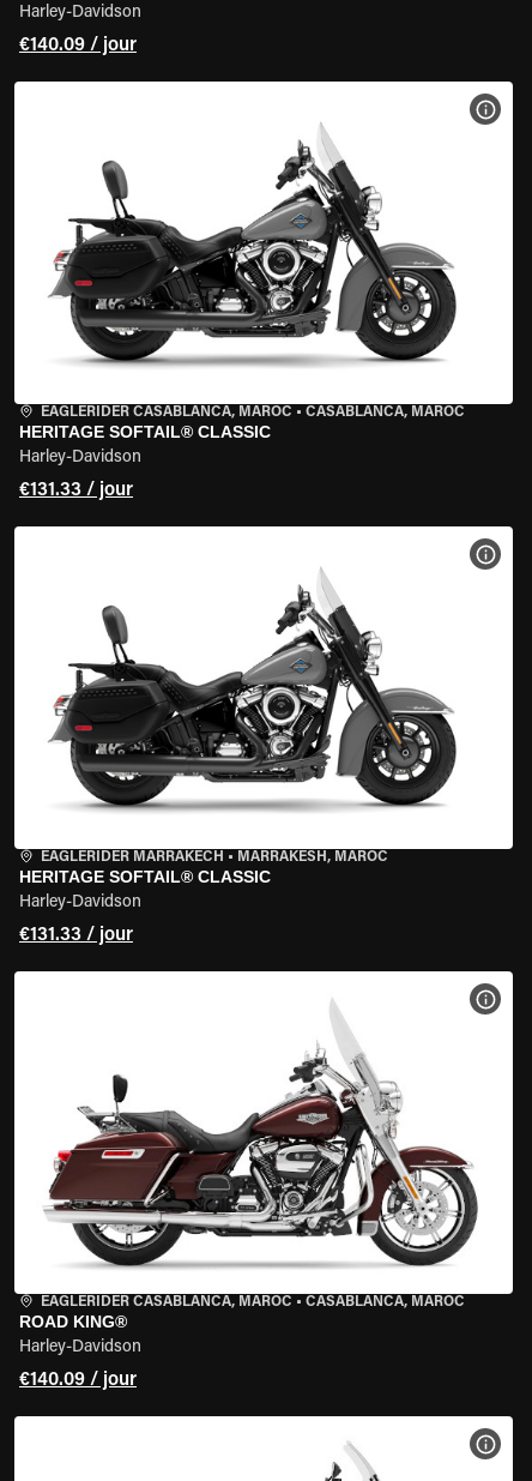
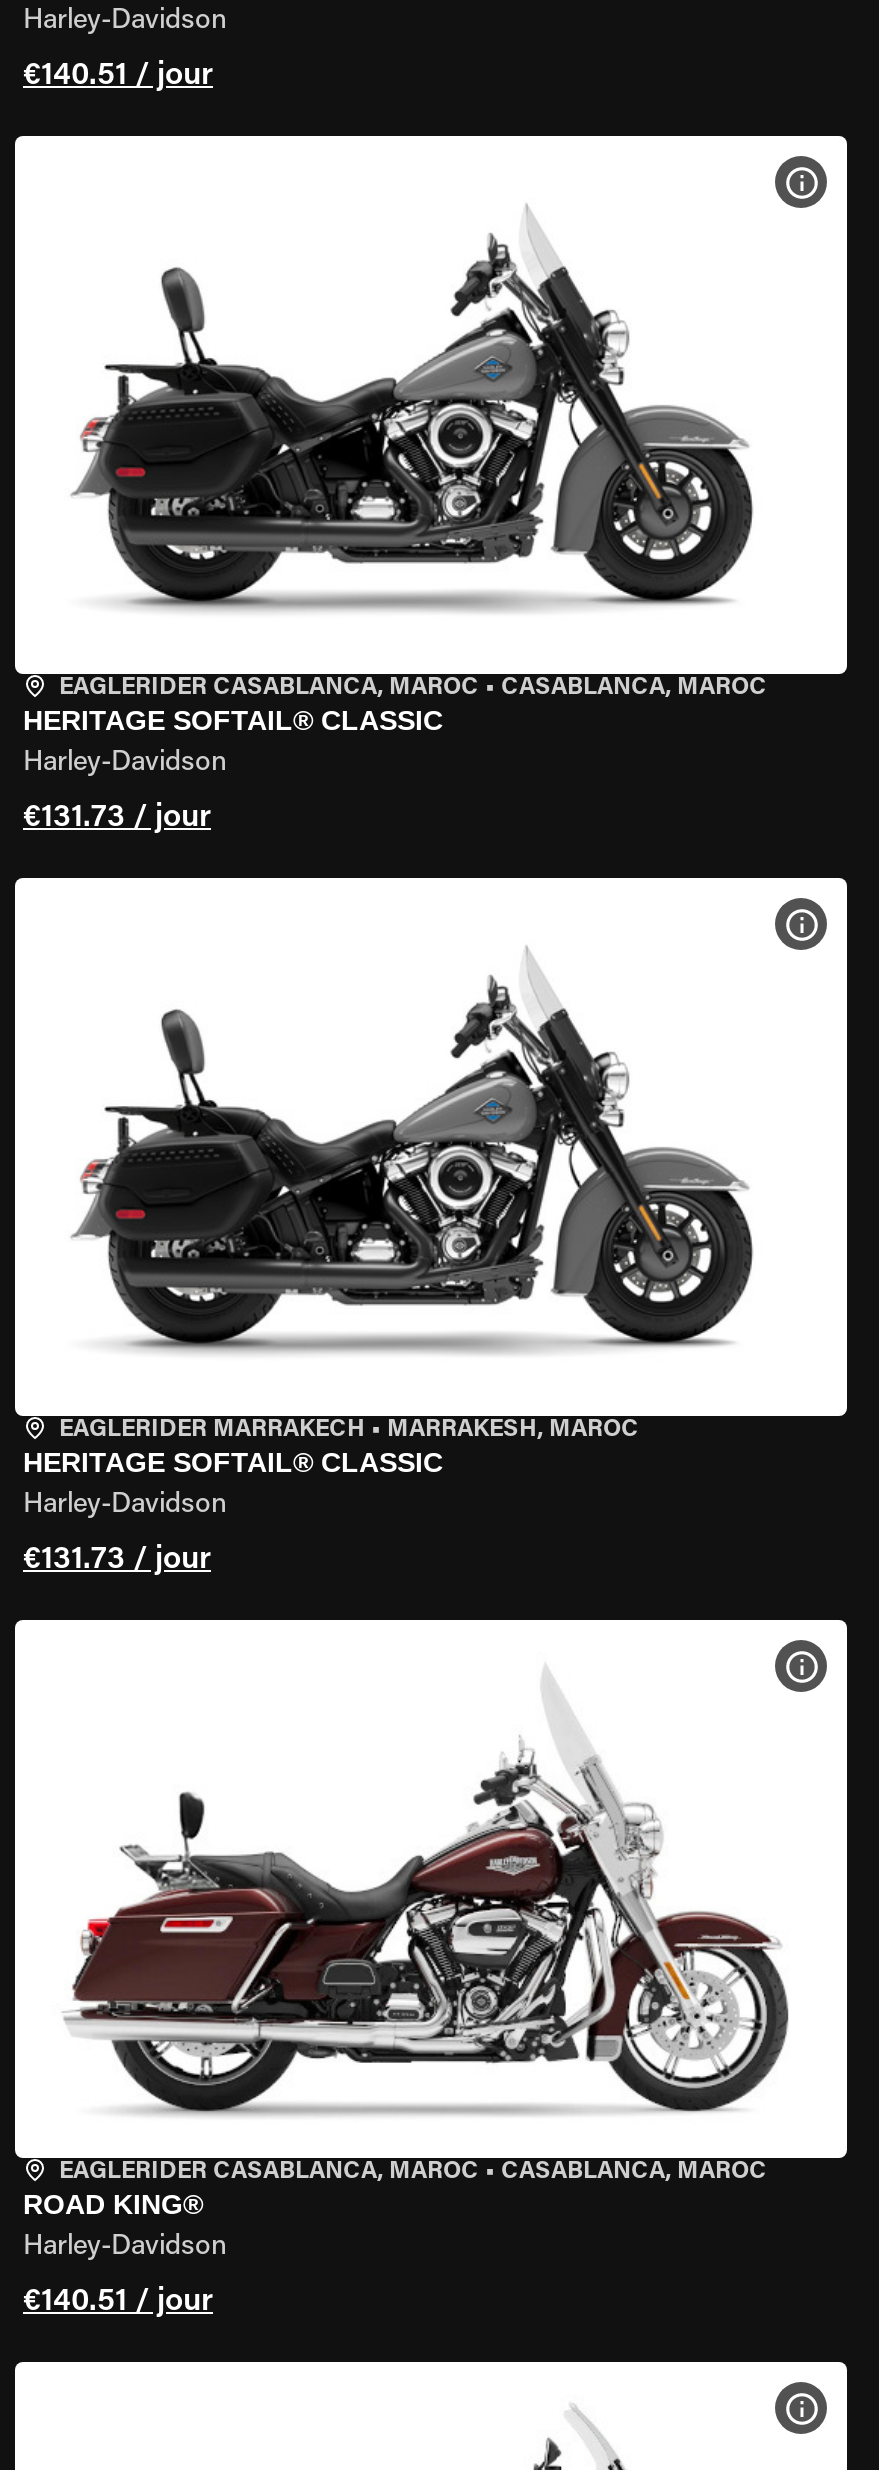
[19,36,137,55] €140.09 / jour -> [23,60,213,92] €140.51 / jour
[19,481,133,500] €131.33 / jour -> [23,802,211,834] €131.73 / jour
[19,926,133,945] €131.33 / jour -> [23,1544,211,1576] €131.73 / jour
[19,1371,137,1390] €140.09 / jour -> [23,2286,213,2318] €140.51 / jour

